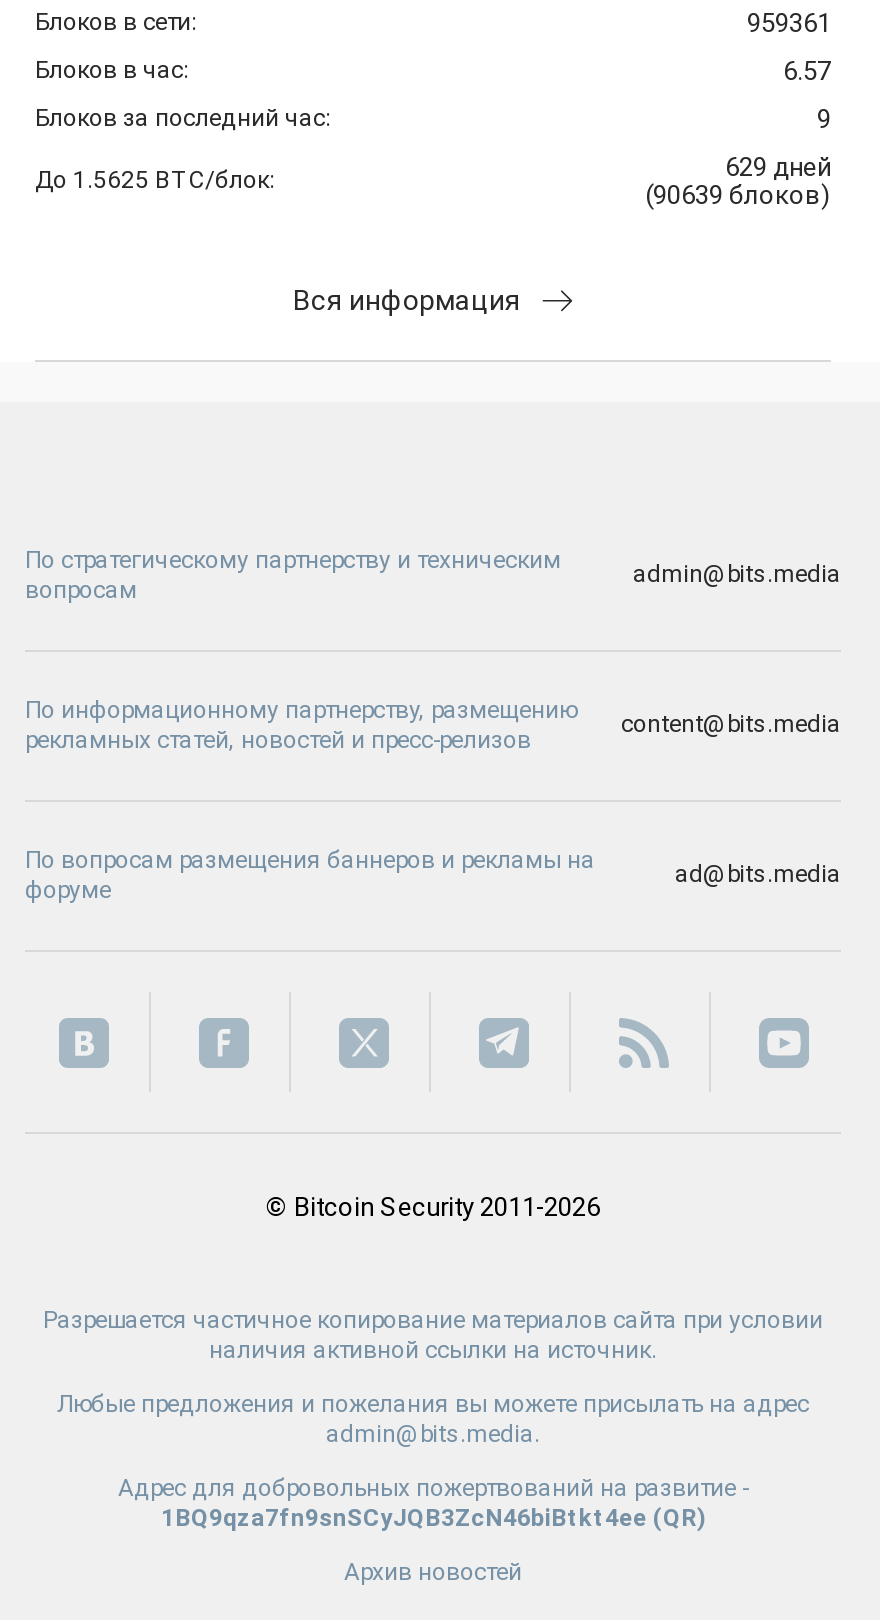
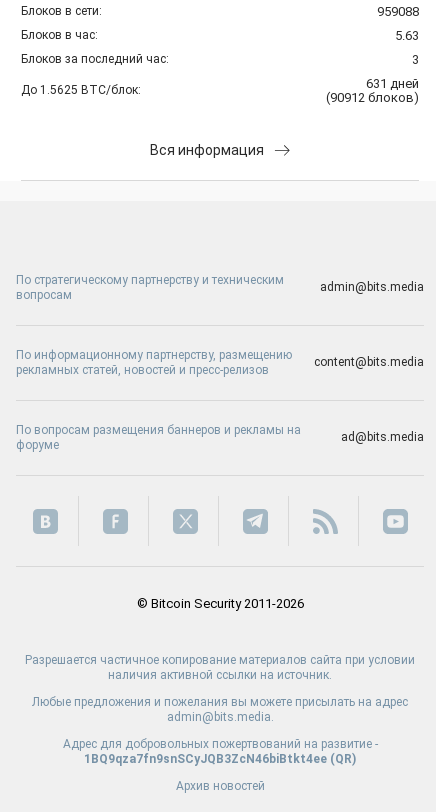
[747,9,831,39] 959361 -> [377,4,419,19] 959088
[783,57,831,87] 6.57 -> [395,28,419,43] 5.63
[817,105,831,135] 9 -> [412,52,419,67] 3
[725,153,831,183] 629 дней -> [366,76,419,91] 631 дней
[645,181,831,211] (90639 блоков) -> [326,90,419,105] (90912 блоков)

